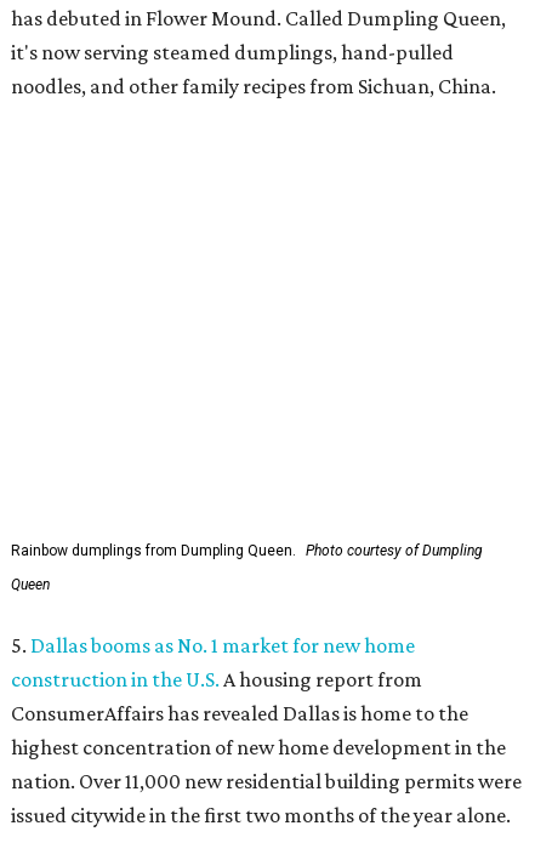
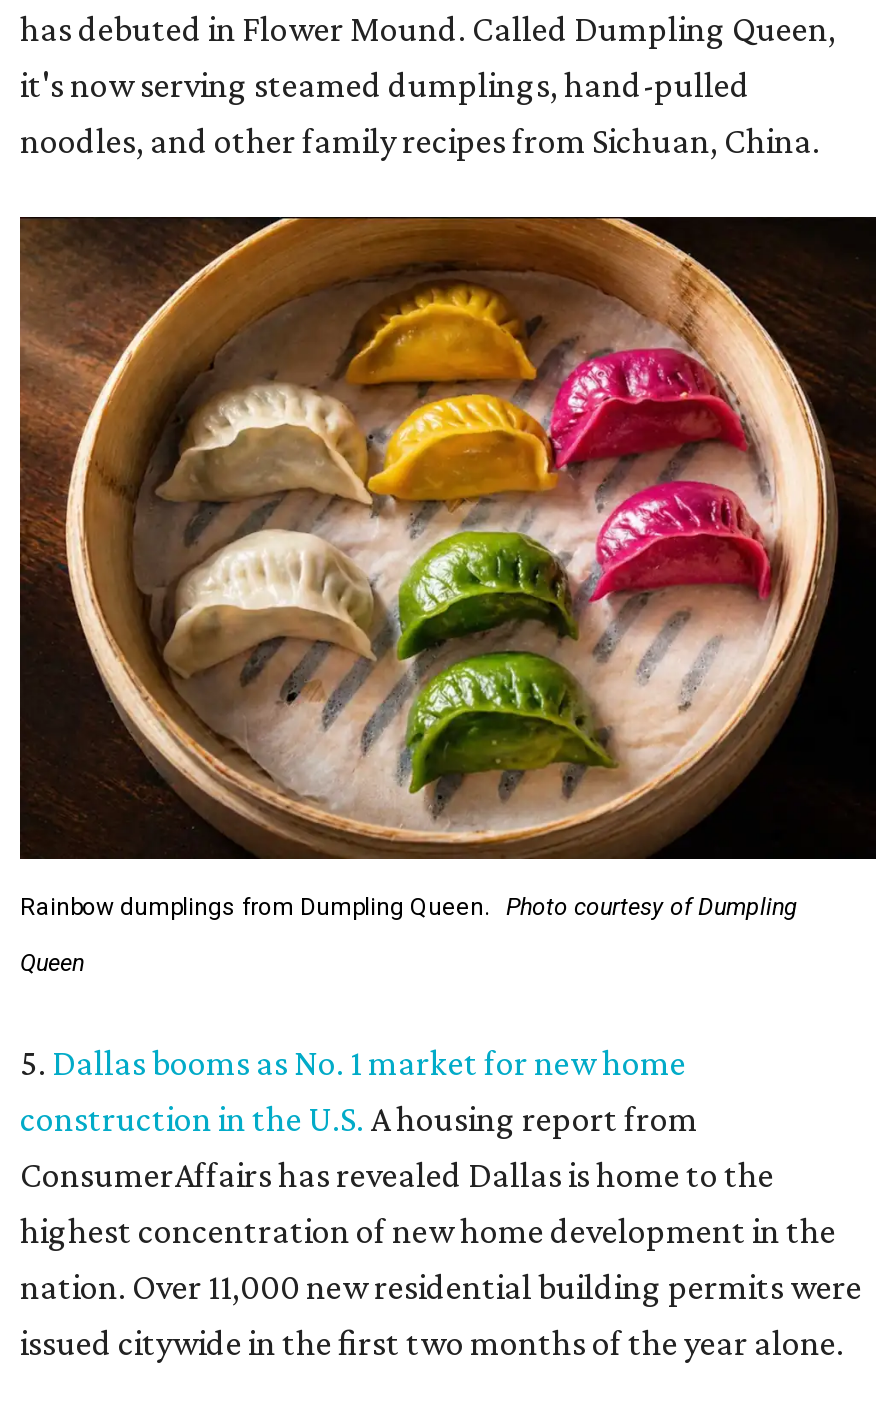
none -> [18,215,878,861] [image]

